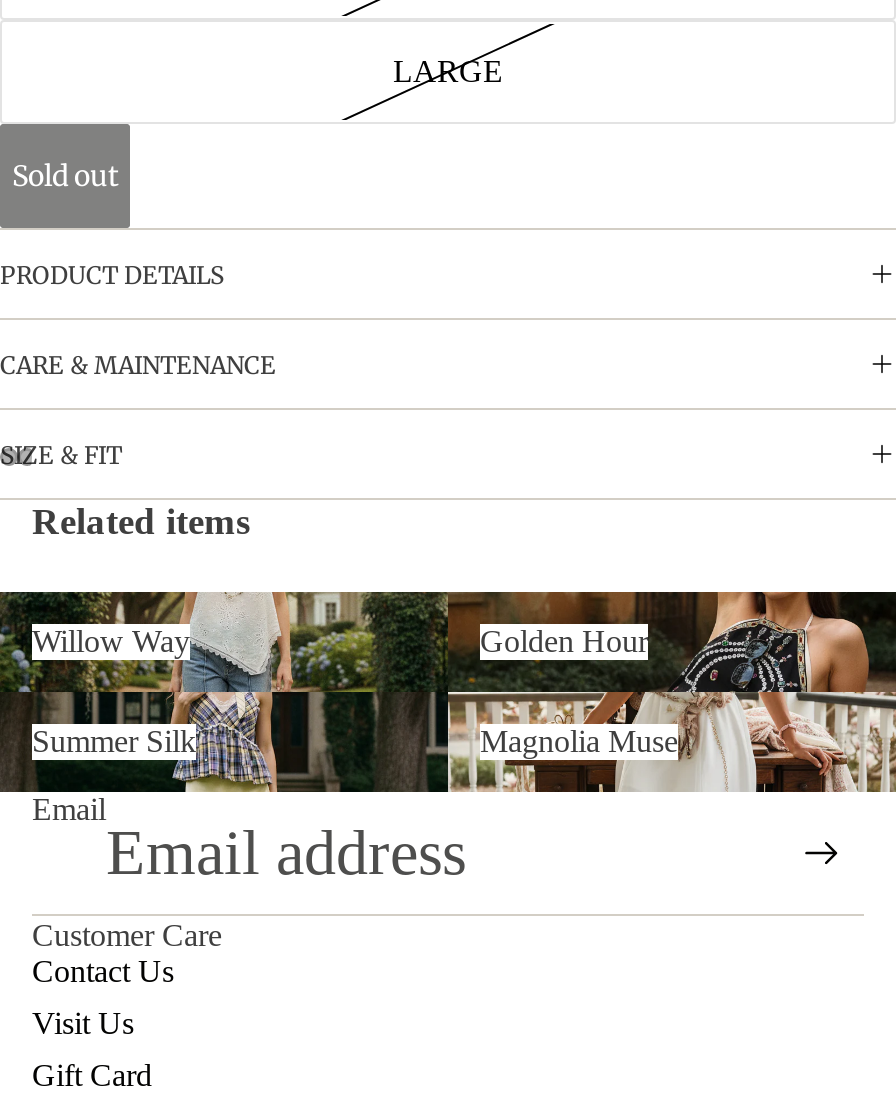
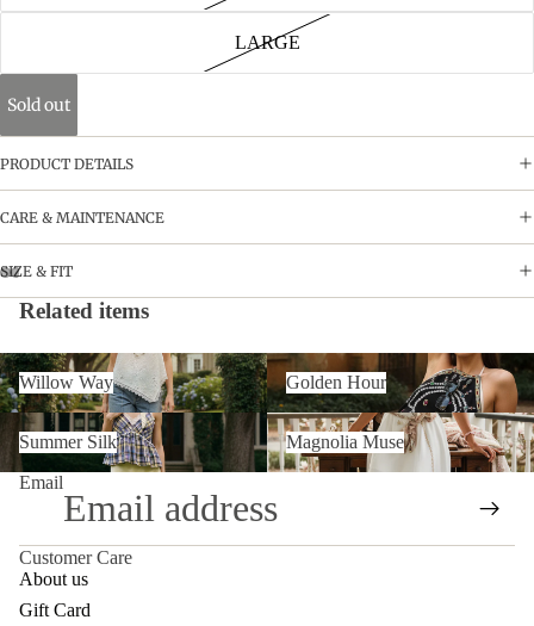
[32,954,174,1040] Contact Us | Visit Us -> [19,569,88,589] About us

